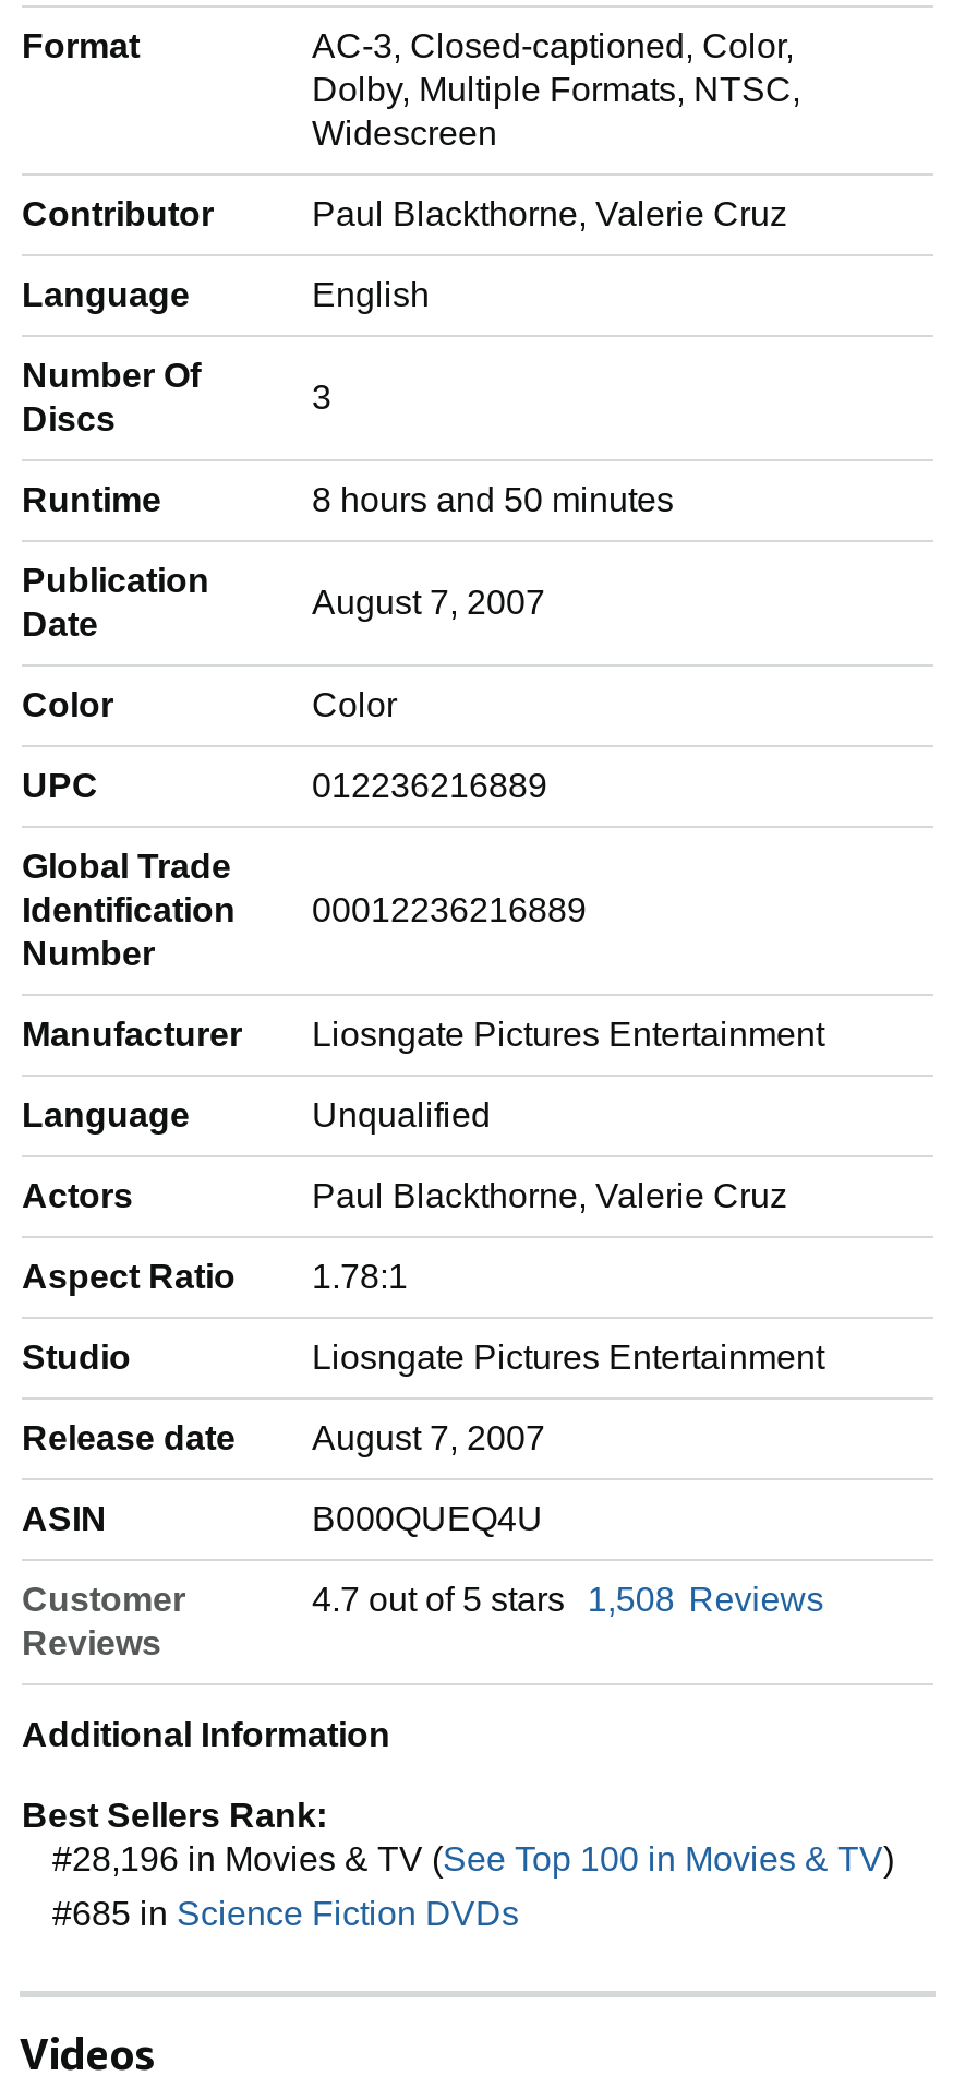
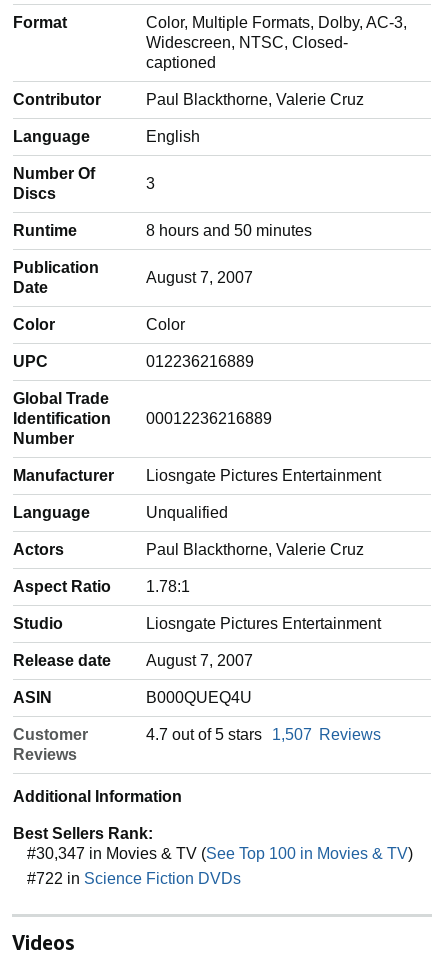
[312,28,800,153] AC-3, Closed-captioned, Color, | Dolby, Multiple Formats, NTSC, | Widescreen -> [146,14,407,71] Color, Multiple Formats, Dolby, AC-3, | Widescreen, NTSC, Closed- | captioned
[312,1582,824,1619] 4.7 out of 5 stars 1,508 Reviews -> [146,726,381,743] 4.7 out of 5 stars 1,507 Reviews
[52,1841,894,1879] #28,196 in Movies & TV (See Top 100 in Movies & TV) -> [27,845,413,862] #30,347 in Movies & TV (See Top 100 in Movies & TV)
[52,1896,519,1933] #685 in Science Fiction DVDs -> [27,870,241,887] #722 in Science Fiction DVDs

